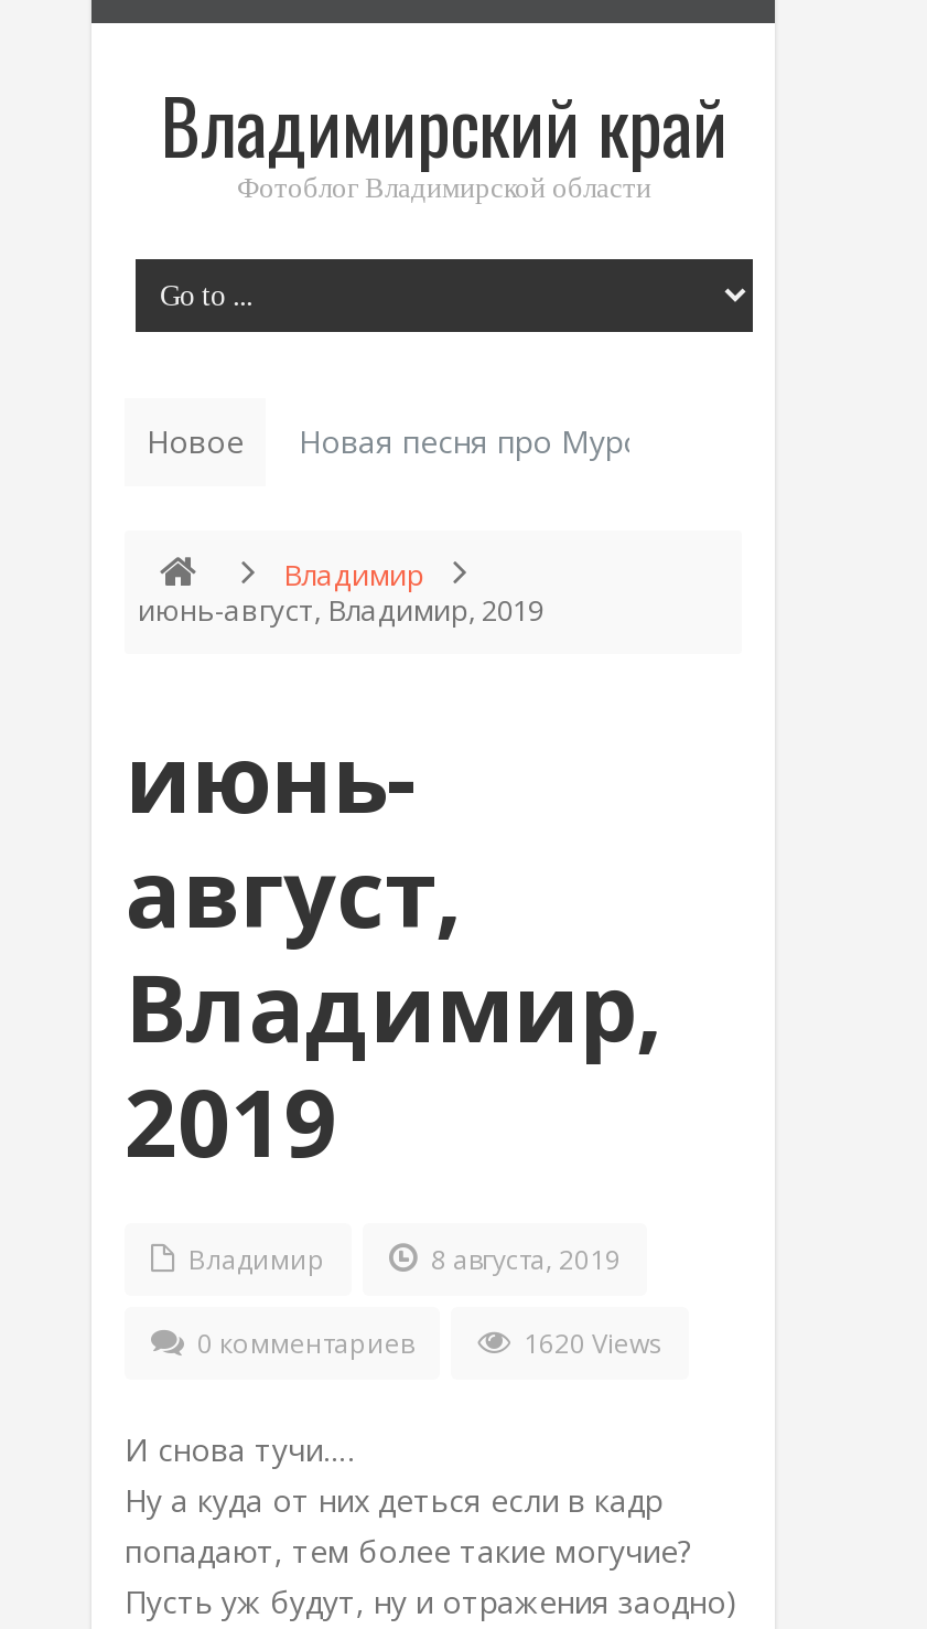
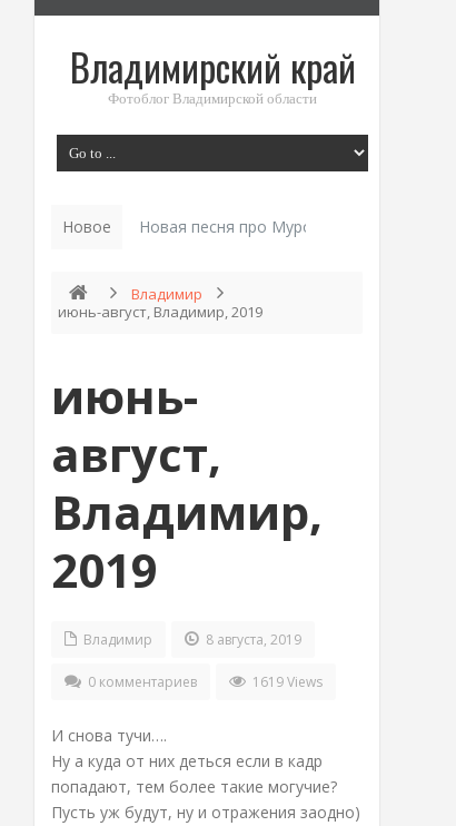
[517,1325,662,1362] 1620 Views -> [249,672,323,691] 1619 Views

